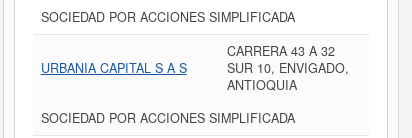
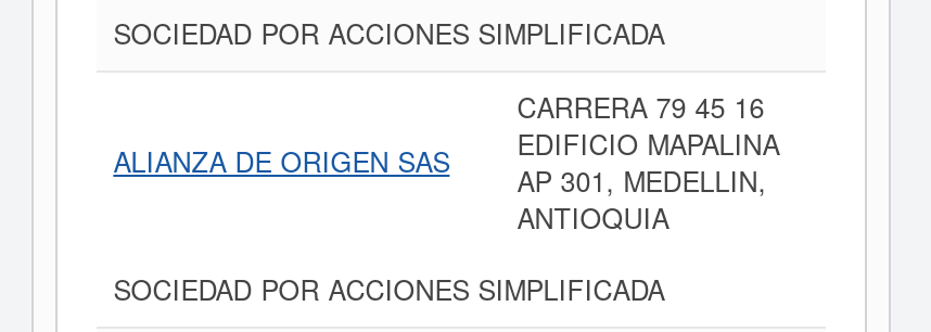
[227,42,349,77] CARRERA 43 A 32 | SUR 10, ENVIGADO, -> [517,88,780,201] CARRERA 79 45 16 | EDIFICIO MAPALINA | AP 301, MEDELLIN,
[41,59,187,77] URBANIA CAPITAL S A S -> [113,142,450,181] ALIANZA DE ORIGEN SAS

